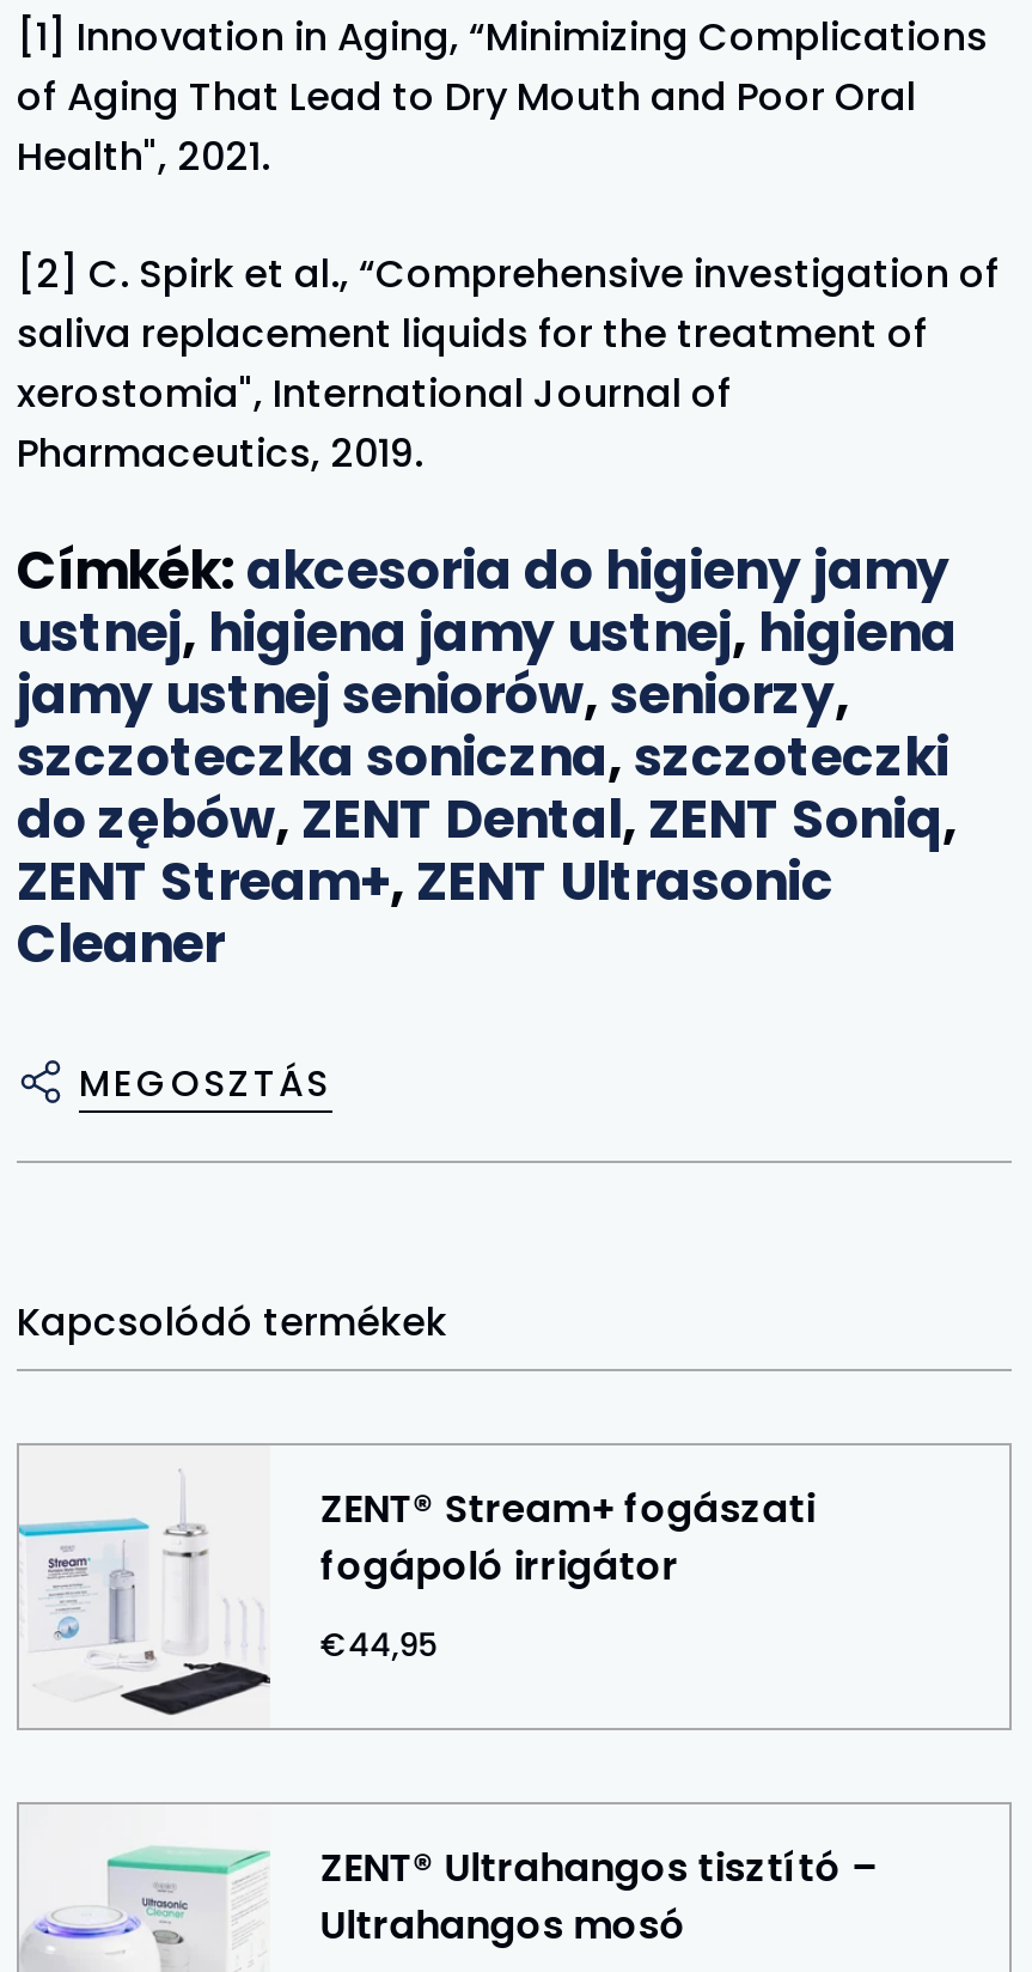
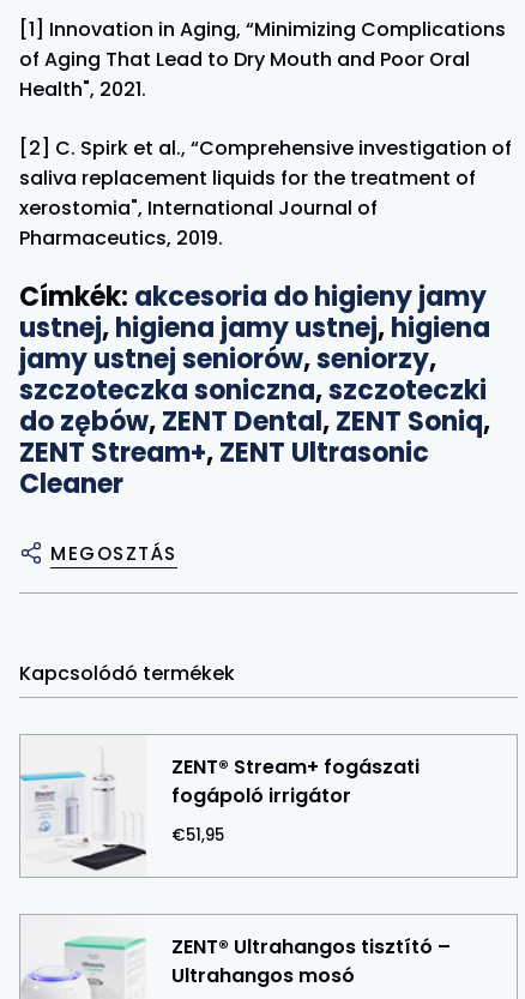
[320,1623,437,1669] €44,95 -> [171,824,224,847] €51,95

